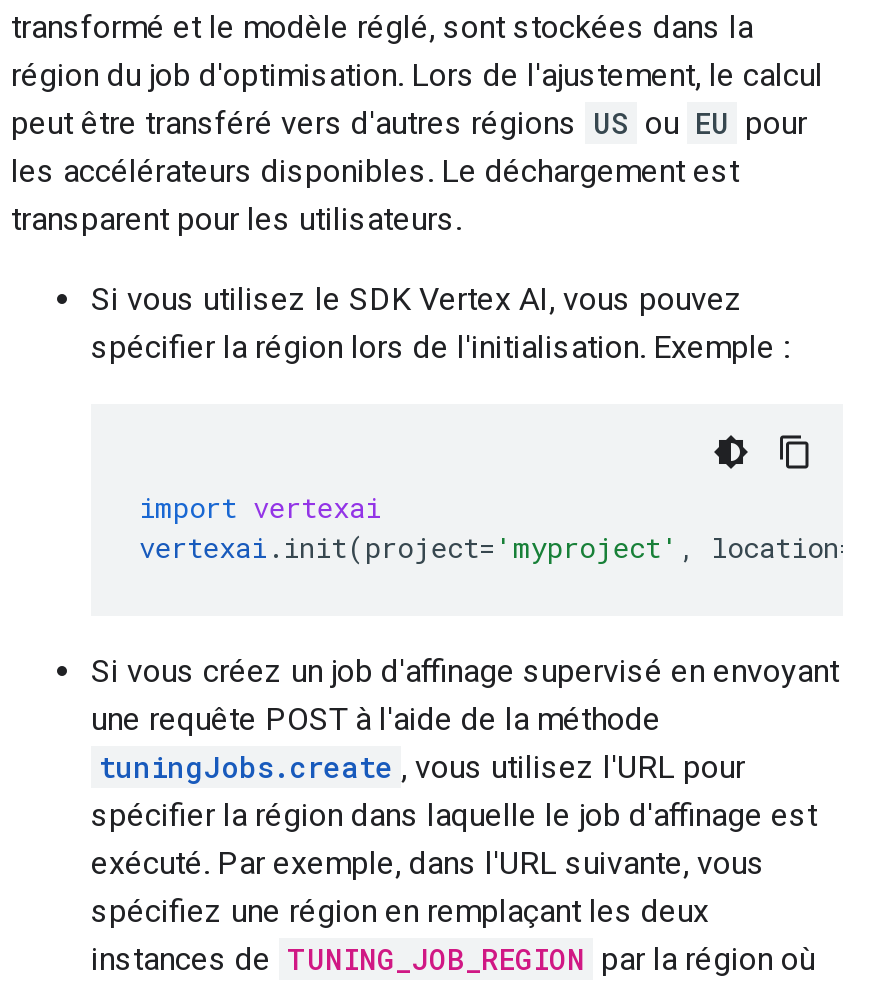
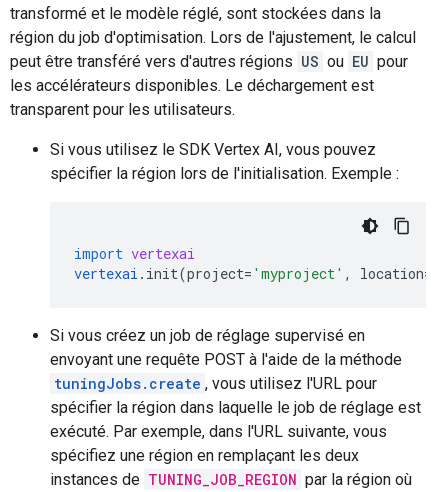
[91,652,839,738] Si vous créez un job d'affinage supervisé en envoyant | une requête POST à l'aide de la méthode -> [50,326,402,369] Si vous créez un job de réglage supervisé en | envoyant une requête POST à l'aide de la méthode
[91,796,817,834] spécifier la région dans laquelle le job d'affinage est -> [50,398,421,417] spécifier la région dans laquelle le job de réglage est

